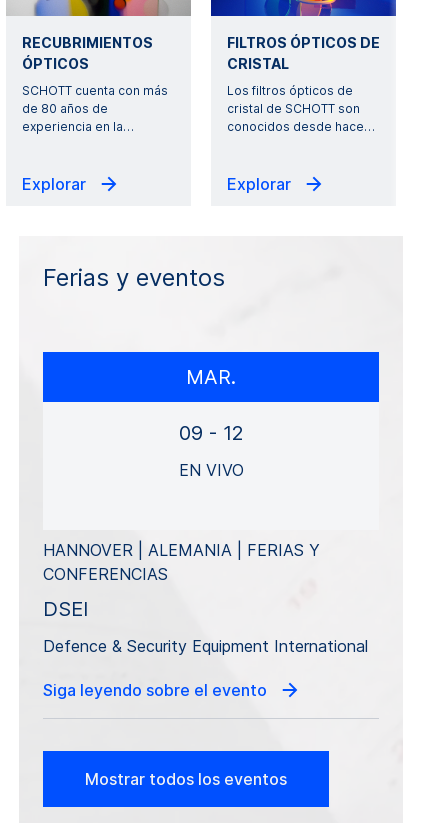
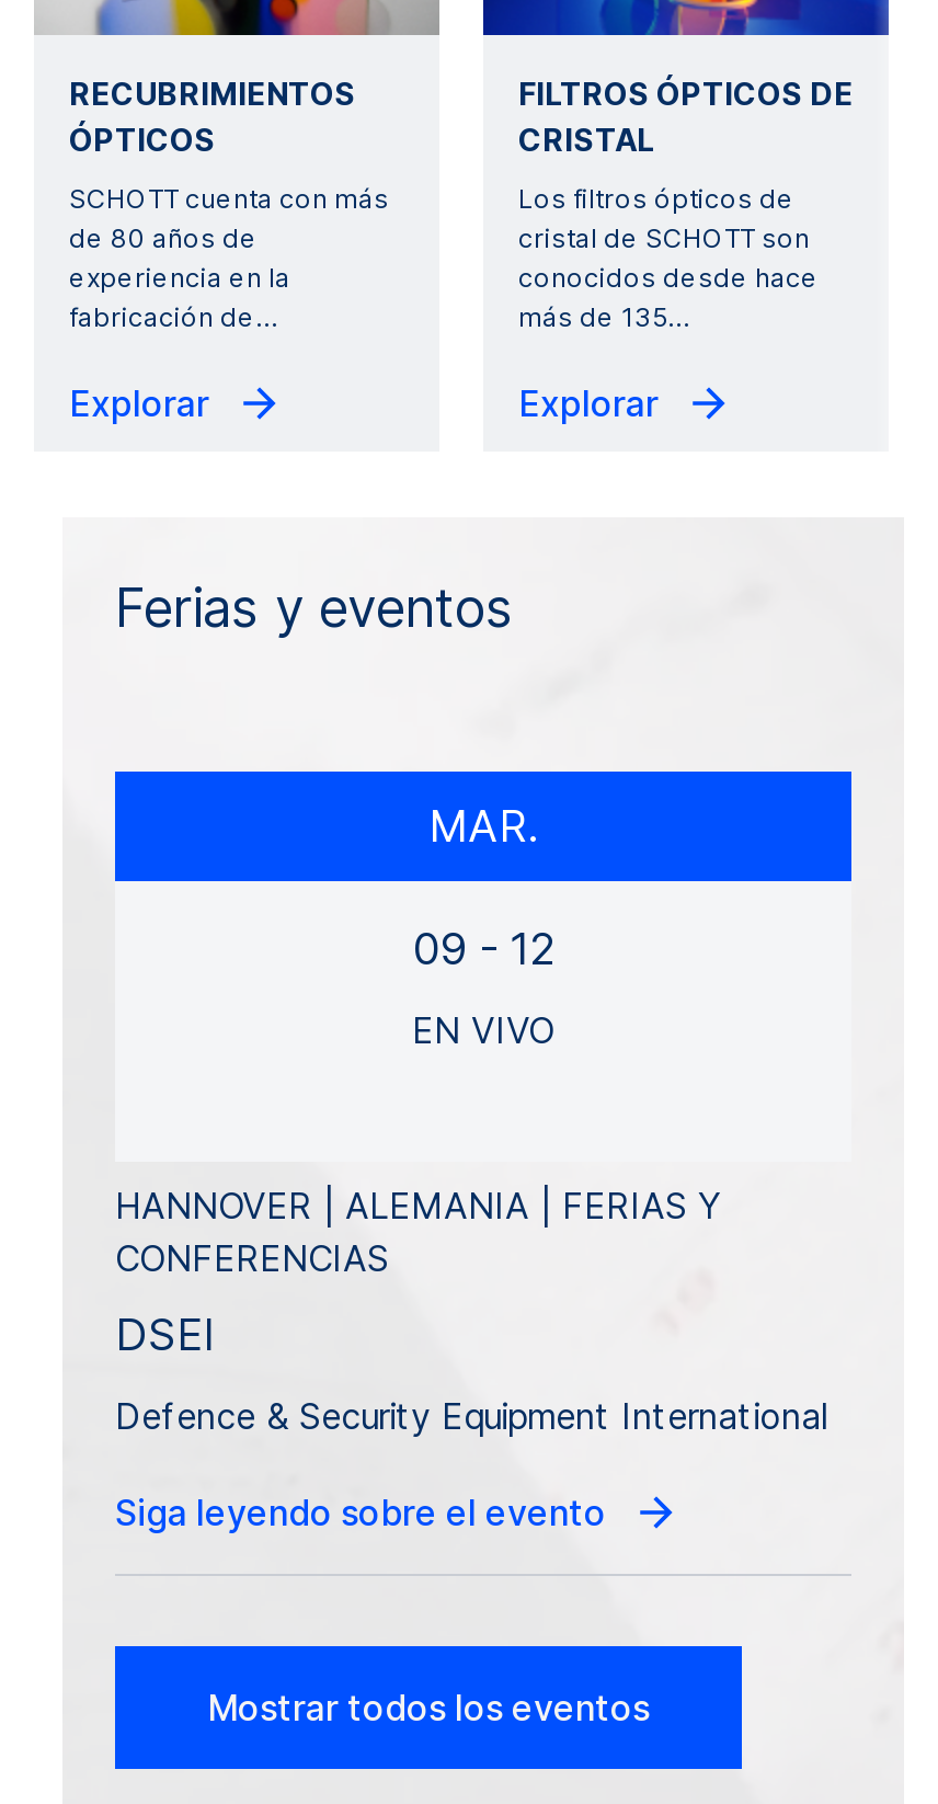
[22,119,134,134] experiencia en la … -> [69,260,290,333] experiencia en la | fabricación de …
[227,119,375,134] conocidos desde hace … -> [518,260,819,333] conocidos desde hace | más de 135…

